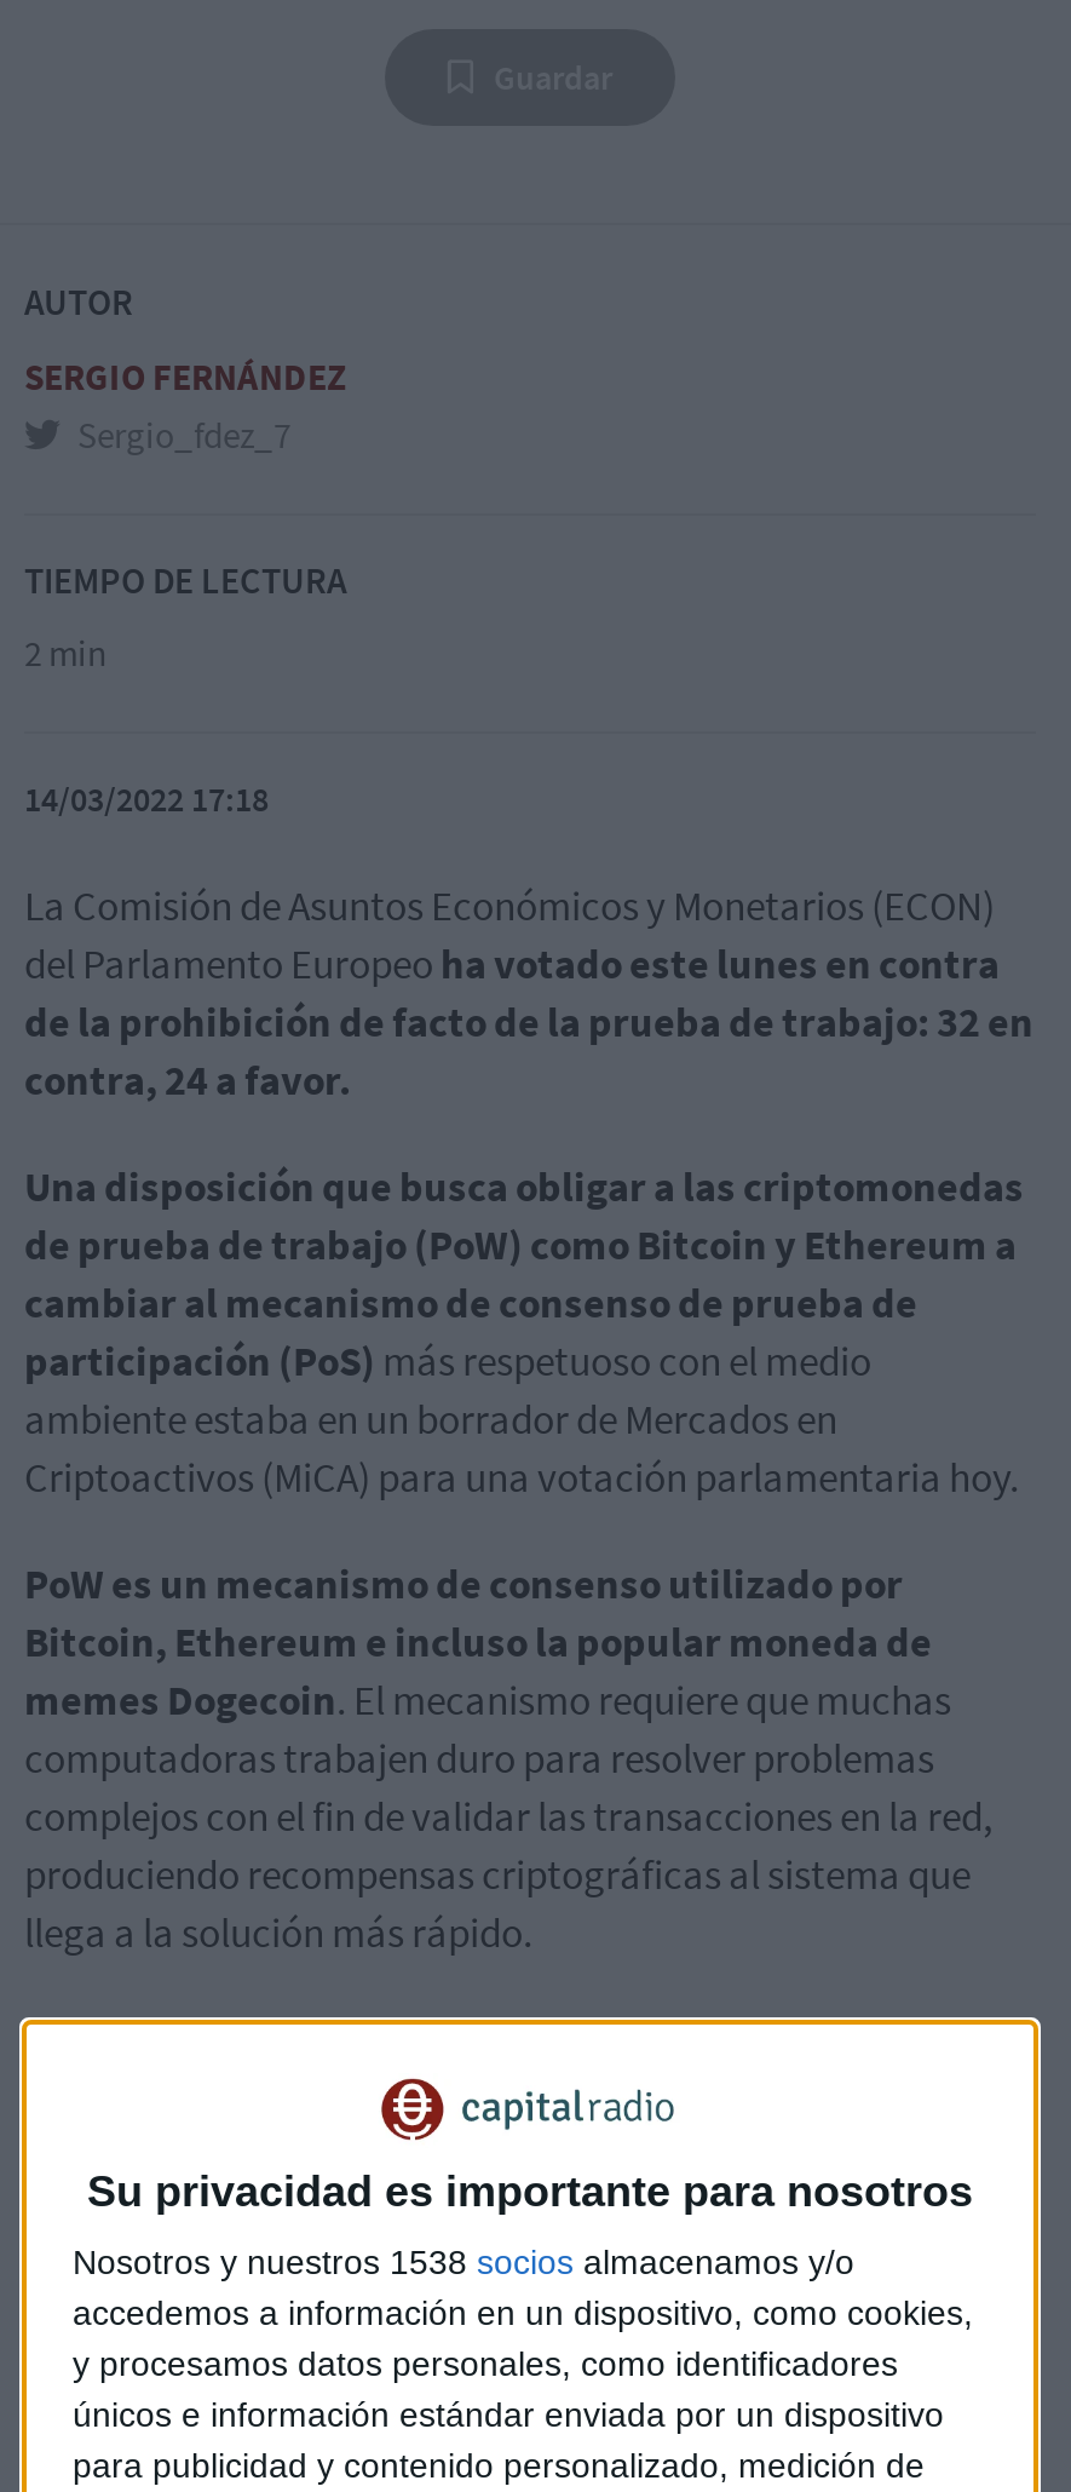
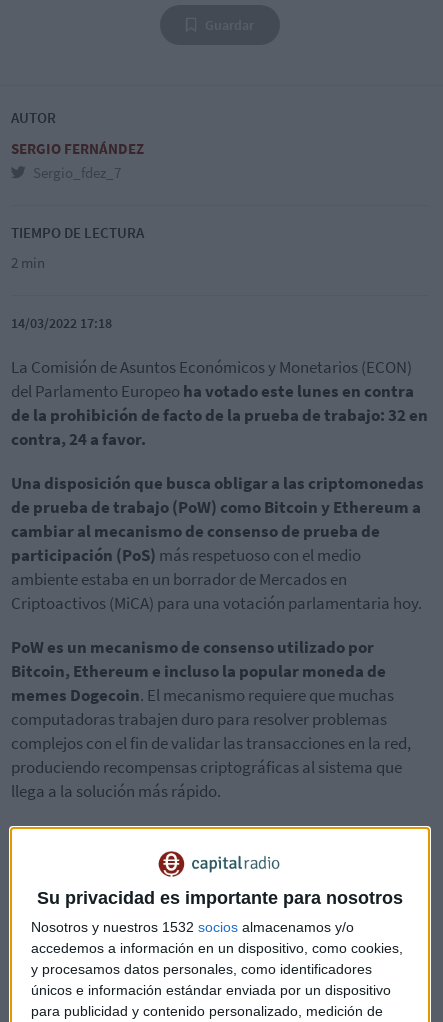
[73,2242,854,2280] Nosotros y nuestros 1538 socios almacenamos y/o -> [31,919,354,935] Nosotros y nuestros 1532 socios almacenamos y/o

